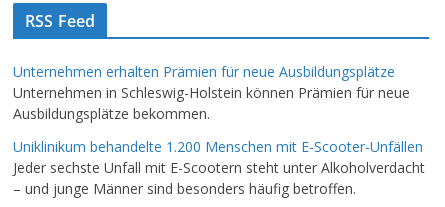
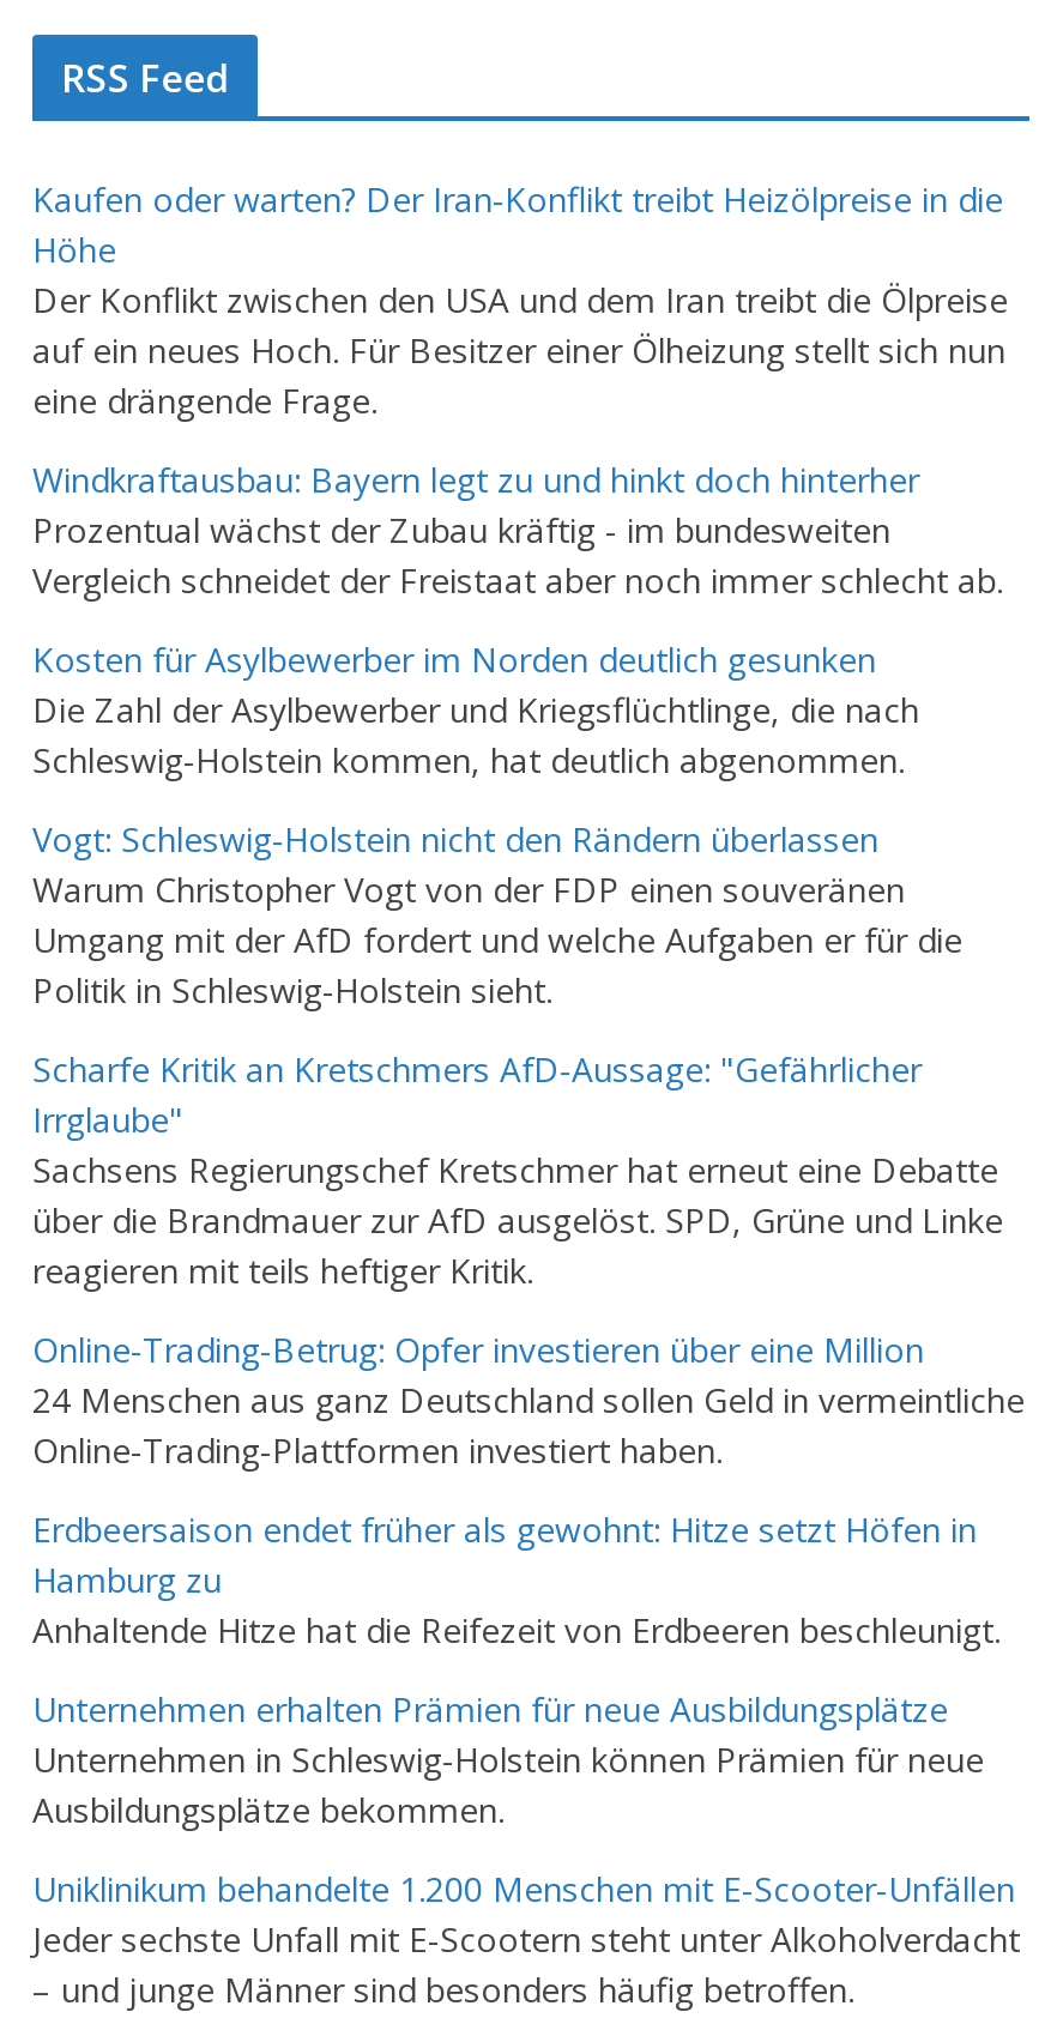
none -> [32,176,1025,1653] Kaufen oder warten? Der Iran-Konflikt treibt Heizölpreise in die | Höhe | Der Konflikt zwischen den USA und dem Iran treibt die Ölpreise | auf ein neues Hoch. Für Besitzer einer Ölheizung stellt sich nun | eine drängende Frage. | Windkraftausbau: Bayern legt zu und hinkt doch hinterher | Prozentual wächst der Zubau kräftig - im bundesweiten | Vergleich schneidet der Freistaat aber noch immer schlecht ab. | Kosten für Asylbewerber im Norden deutlich gesunken | Die Zahl der Asylbewerber und Kriegsflüchtlinge, die nach | Schleswig-Holstein kommen, hat deutlich abgenommen. | Vogt: Schleswig-Holstein nicht den Rändern überlassen | Warum Christopher Vogt von der FDP einen souveränen | Umgang mit der AfD fordert und welche Aufgaben er für die | Politik in Schleswig-Holstein sieht. | Scharfe Kritik an Kretschmers AfD-Aussage: "Gefährlicher | Irrglaube" | Sachsens Regierungschef Kretschmer hat erneut eine Debatte | über die Brandmauer zur AfD ausgelöst. SPD, Grüne und Linke | reagieren mit teils heftiger Kritik. | Online-Trading-Betrug: Opfer investieren über eine Million | 24 Menschen aus ganz Deutschland sollen Geld in vermeintliche | Online-Trading-Plattformen investiert haben. | Erdbeersaison endet früher als gewohnt: Hitze setzt Höfen in | Hamburg zu | Anhaltende Hitze hat die Reifezeit von Erdbeeren beschleunigt.

